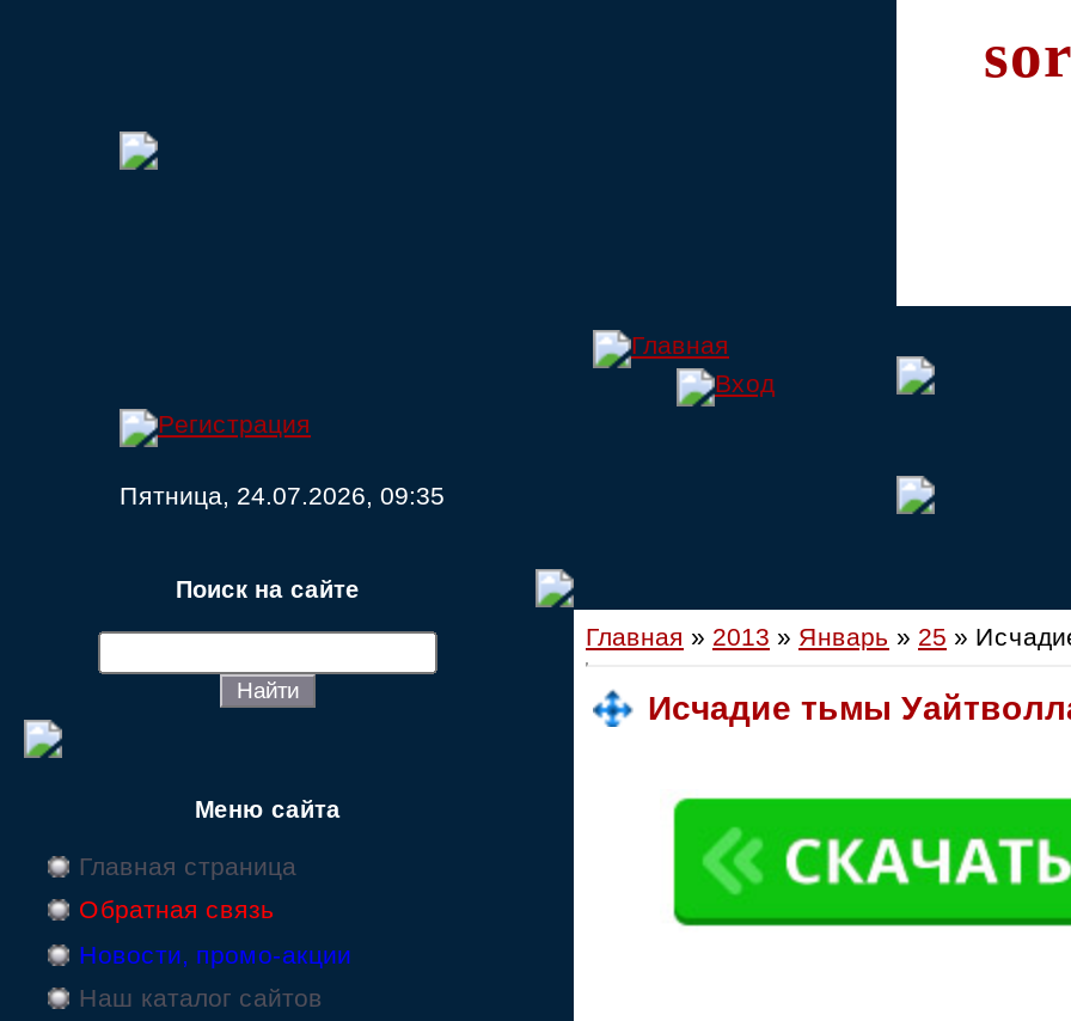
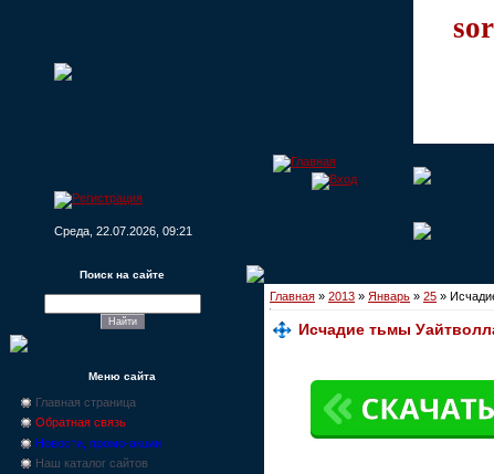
[120,481,445,509] Пятница, 24.07.2026, 09:35 -> [54,224,192,238] Среда, 22.07.2026, 09:21
[672,796,1064,944] [image] -> [309,371,491,440] [image]

